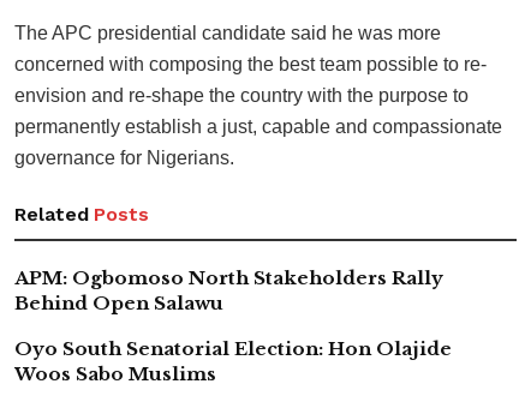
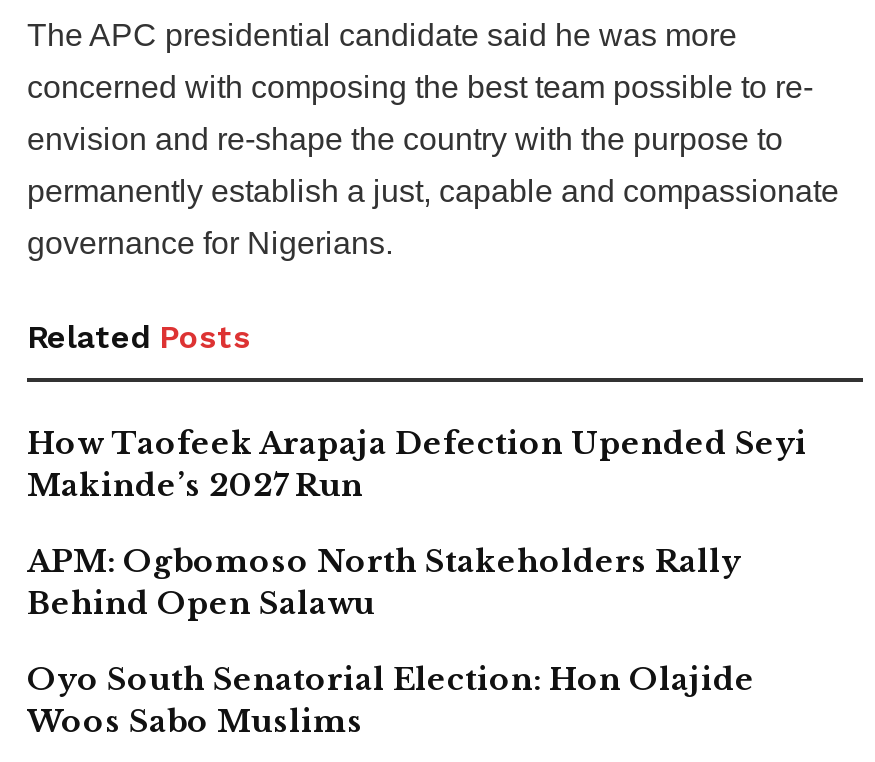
none -> [27,423,807,503] How Taofeek Arapaja Defection Upended Seyi | Makinde’s 2027 Run

